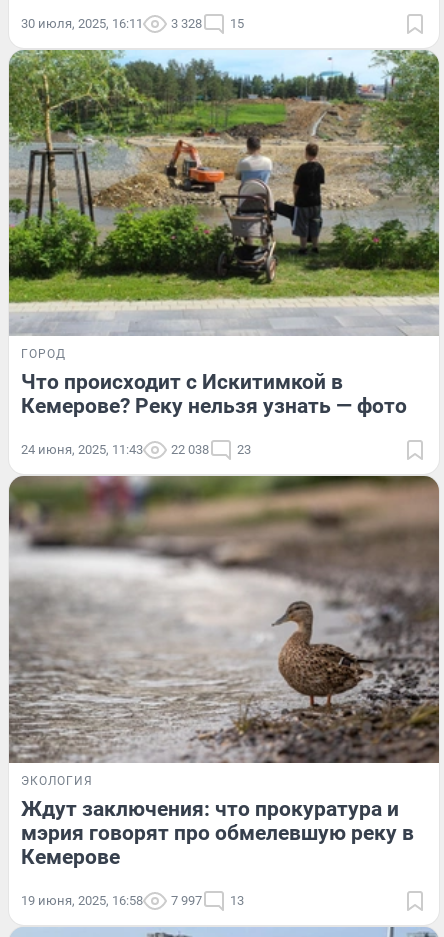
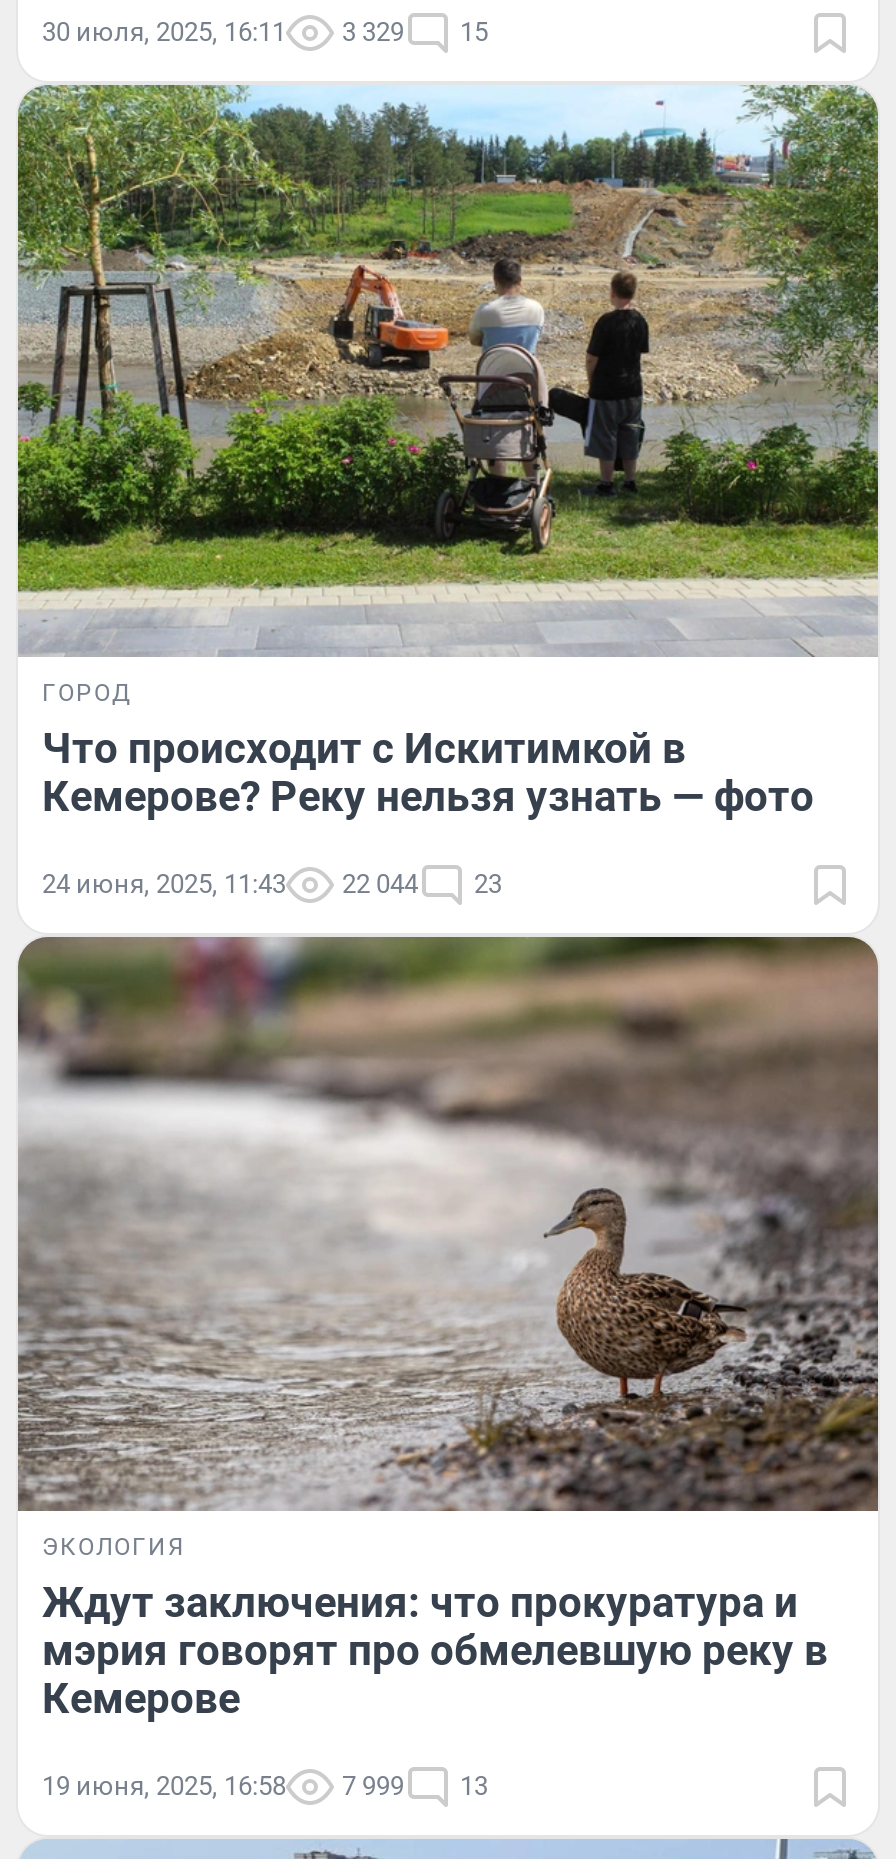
[21,16,244,31] 30 июля, 2025, 16:11 3 328 15 -> [42,16,488,46] 30 июля, 2025, 16:11 3 329 15
[21,442,251,457] 24 июня, 2025, 11:43 22 038 23 -> [42,870,502,900] 24 июня, 2025, 11:43 22 044 23
[21,893,244,908] 19 июня, 2025, 16:58 7 997 13 -> [42,1771,488,1801] 19 июня, 2025, 16:58 7 999 13

